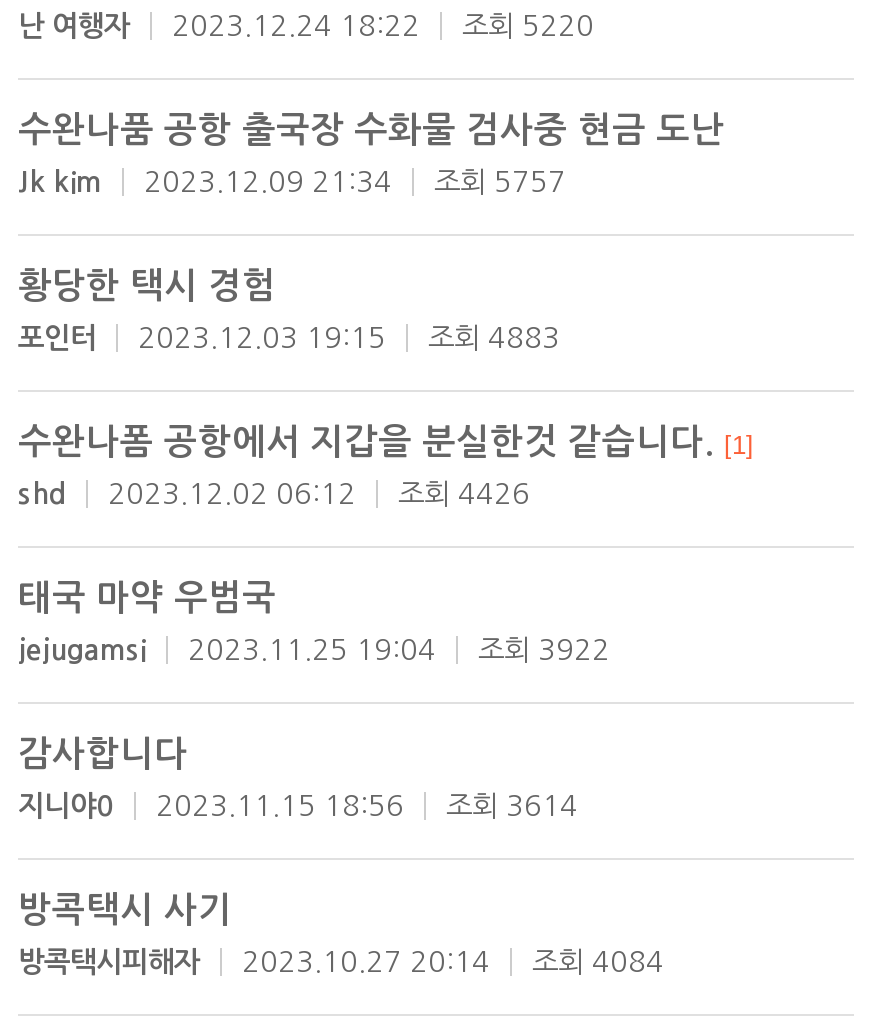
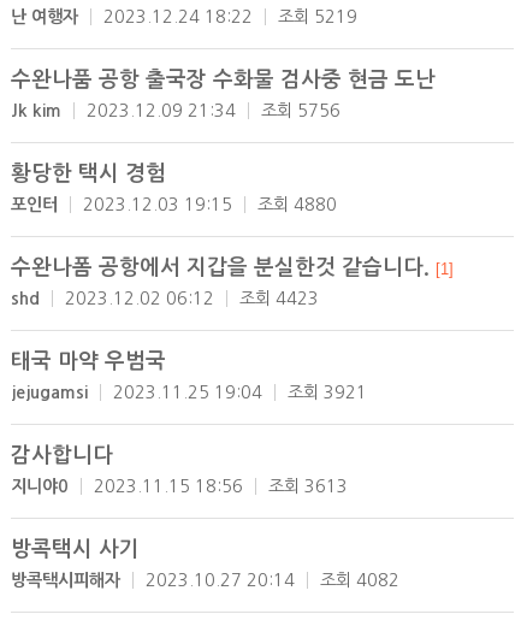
[18,12,594,40] 난 여행자 2023.12.24 18:22 조회 5220 -> [11,8,357,25] 난 여행자 2023.12.24 18:22 조회 5219
[18,168,566,196] Jk kim 2023.12.09 21:34 조회 5757 -> [11,102,341,119] Jk kim 2023.12.09 21:34 조회 5756
[18,324,560,352] 포인터 2023.12.03 19:15 조회 4883 -> [11,196,337,213] 포인터 2023.12.03 19:15 조회 4880
[18,480,530,508] shd 2023.12.02 06:12 조회 4426 -> [11,290,319,307] shd 2023.12.02 06:12 조회 4423
[18,636,610,664] jejugamsi 2023.11.25 19:04 조회 3922 -> [11,384,367,401] jejugamsi 2023.11.25 19:04 조회 3921
[18,792,578,820] 지니야0 2023.11.15 18:56 조회 3614 -> [11,478,348,495] 지니야0 2023.11.15 18:56 조회 3613
[18,948,664,976] 방콕택시피해자 2023.10.27 20:14 조회 4084 -> [11,572,399,589] 방콕택시피해자 2023.10.27 20:14 조회 4082

